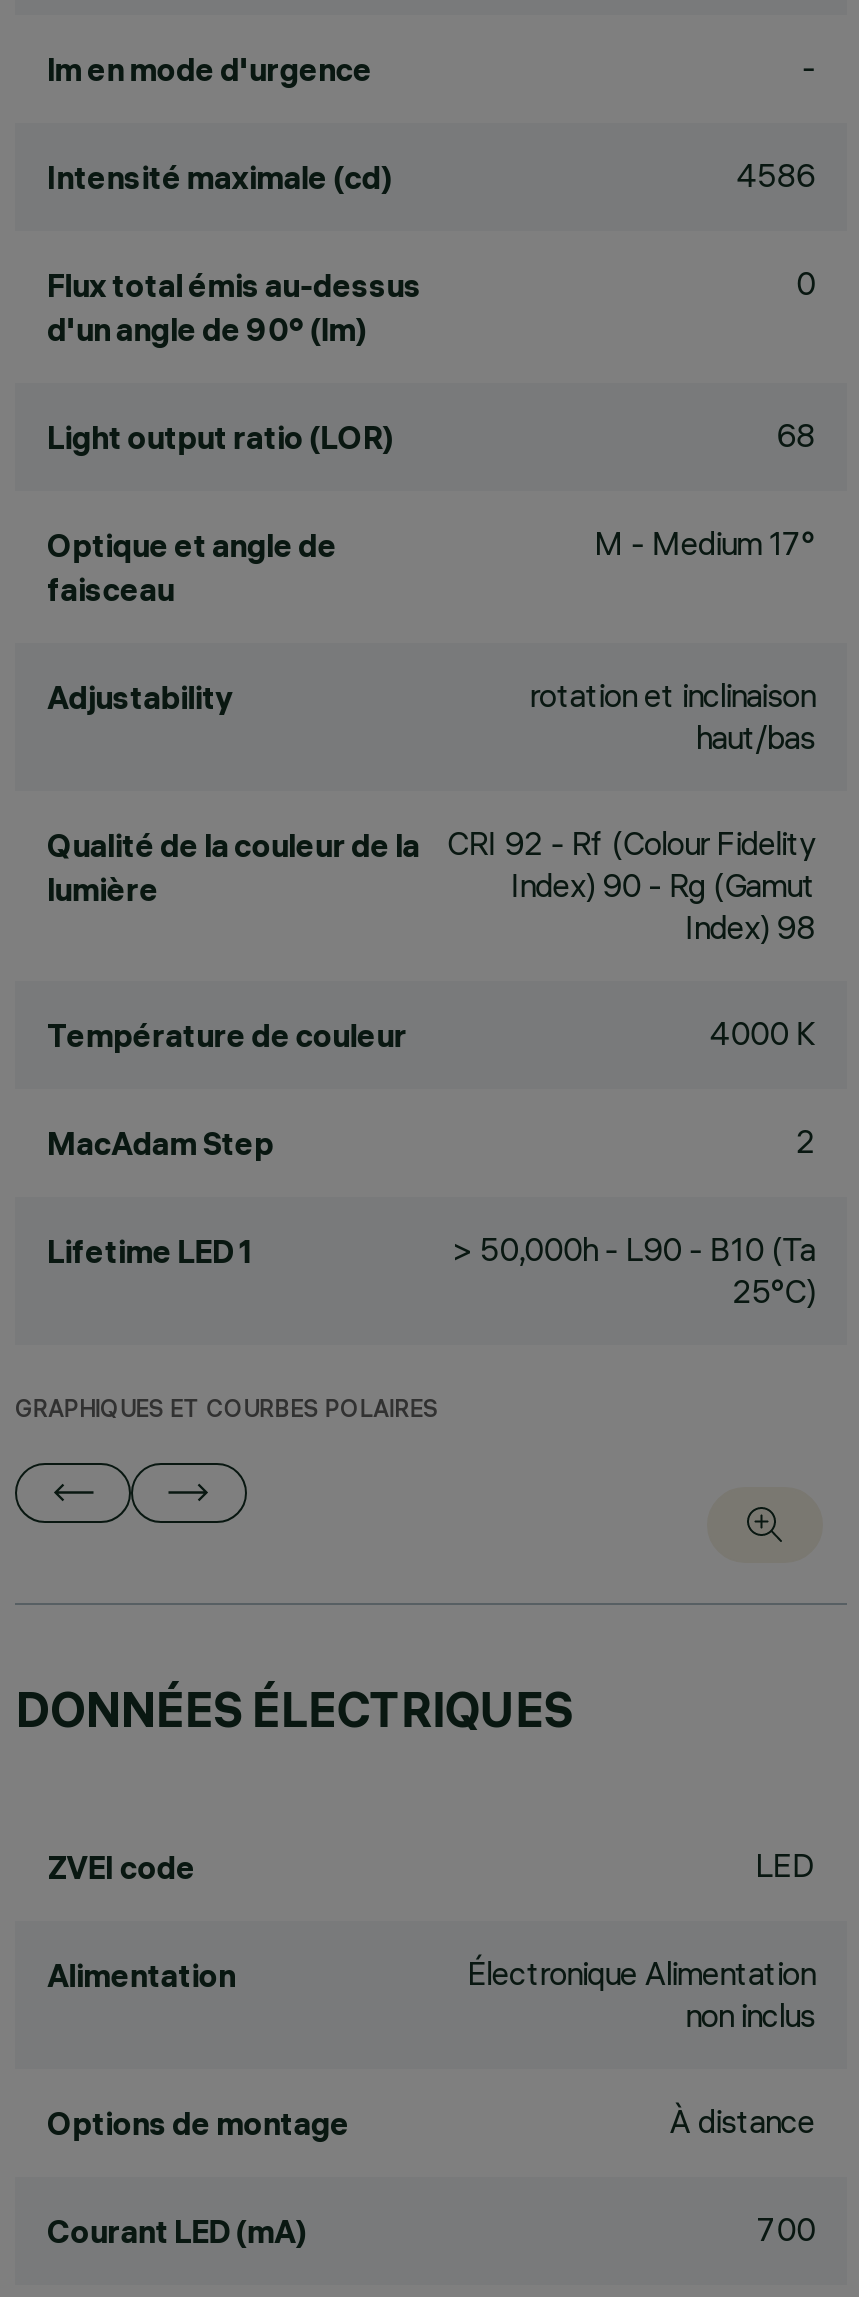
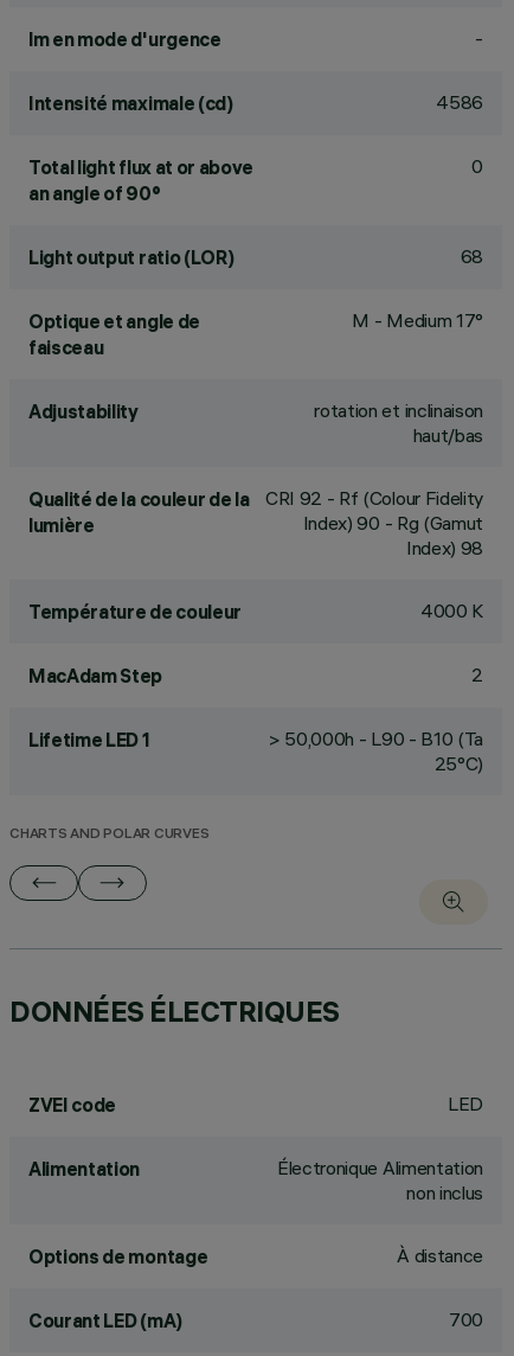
[47,265,421,349] Flux total émis au-dessus | d'un angle de 90° (lm) -> [28,155,253,205] Total light flux at or above | an angle of 90°
[15,1399,439,1425] GRAPHIQUES ET COURBES POLAIRES -> [9,827,209,843] CHARTS AND POLAR CURVES

